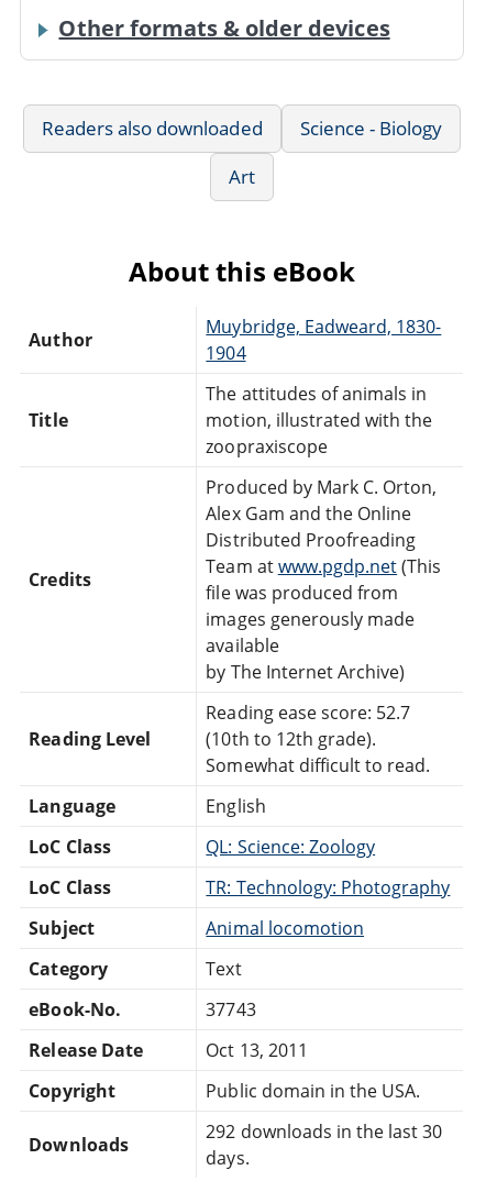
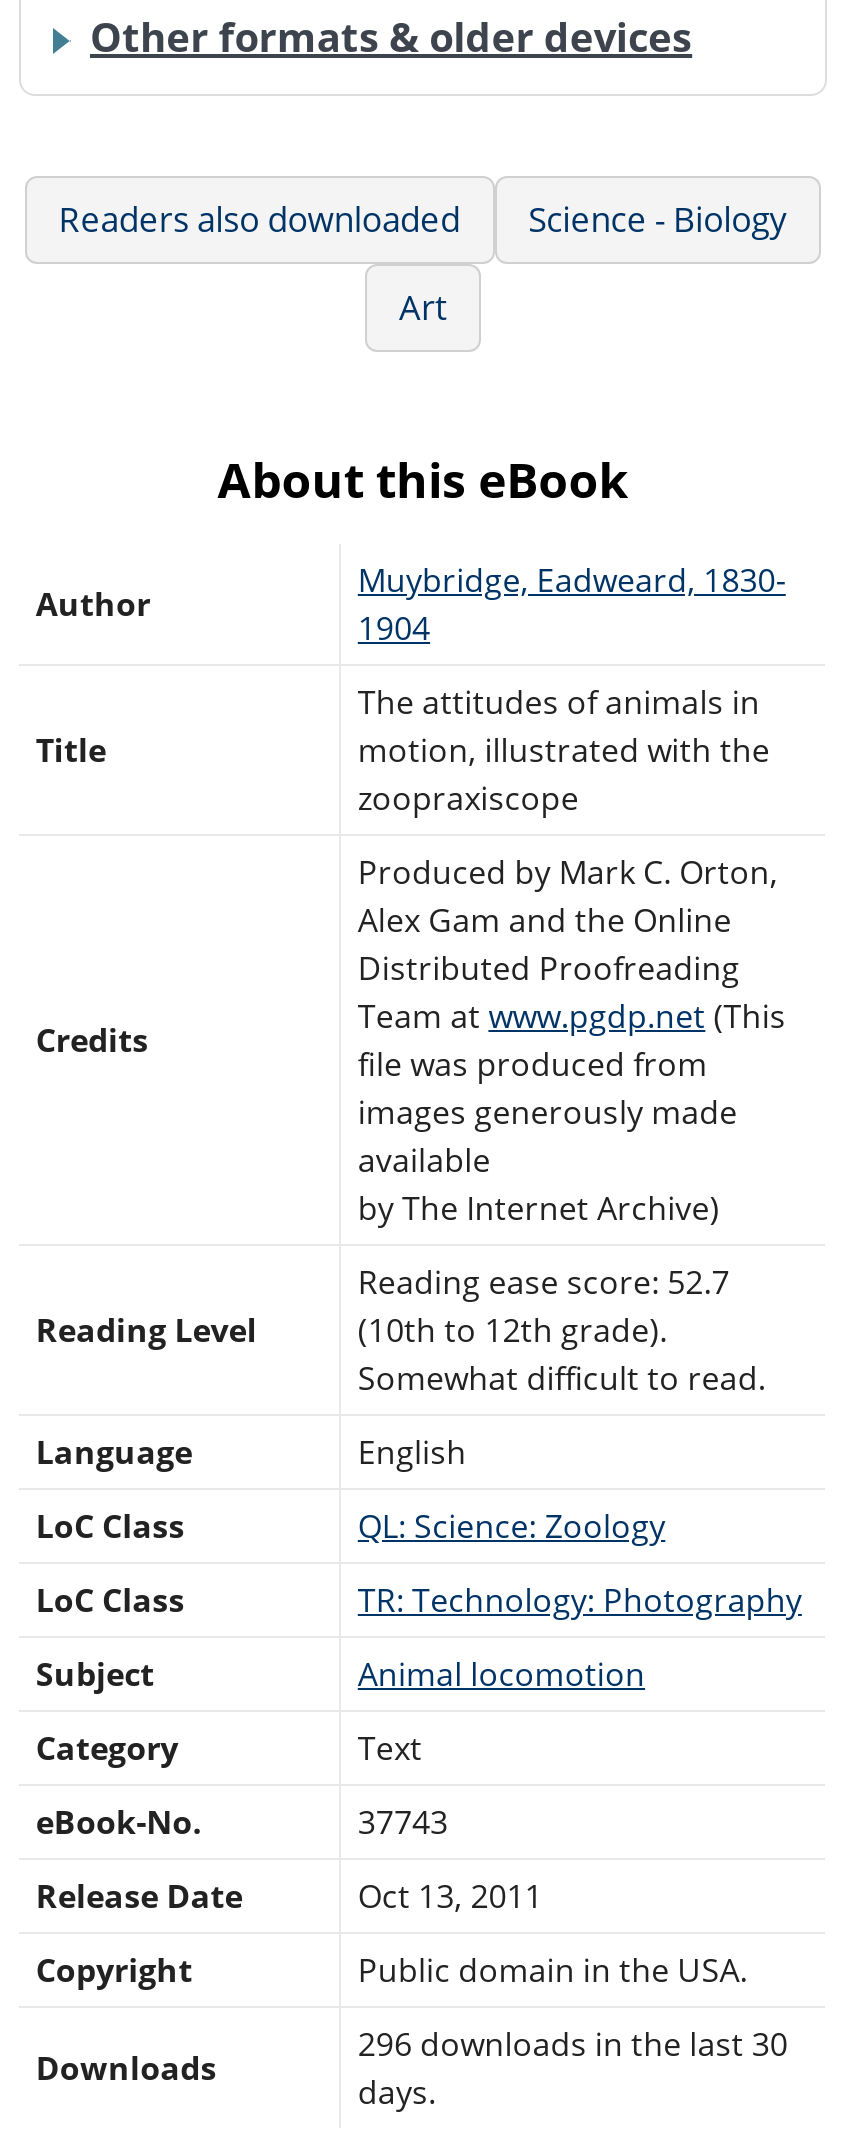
[206,1119,443,1143] 292 downloads in the last 30 -> [358,2021,788,2065] 296 downloads in the last 30

